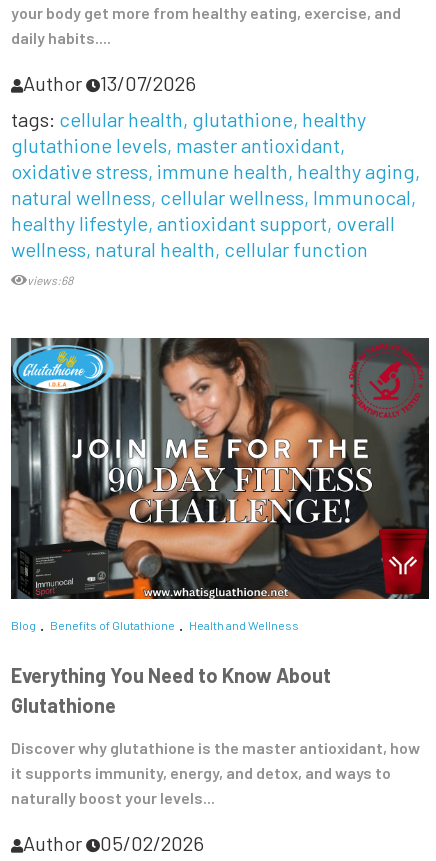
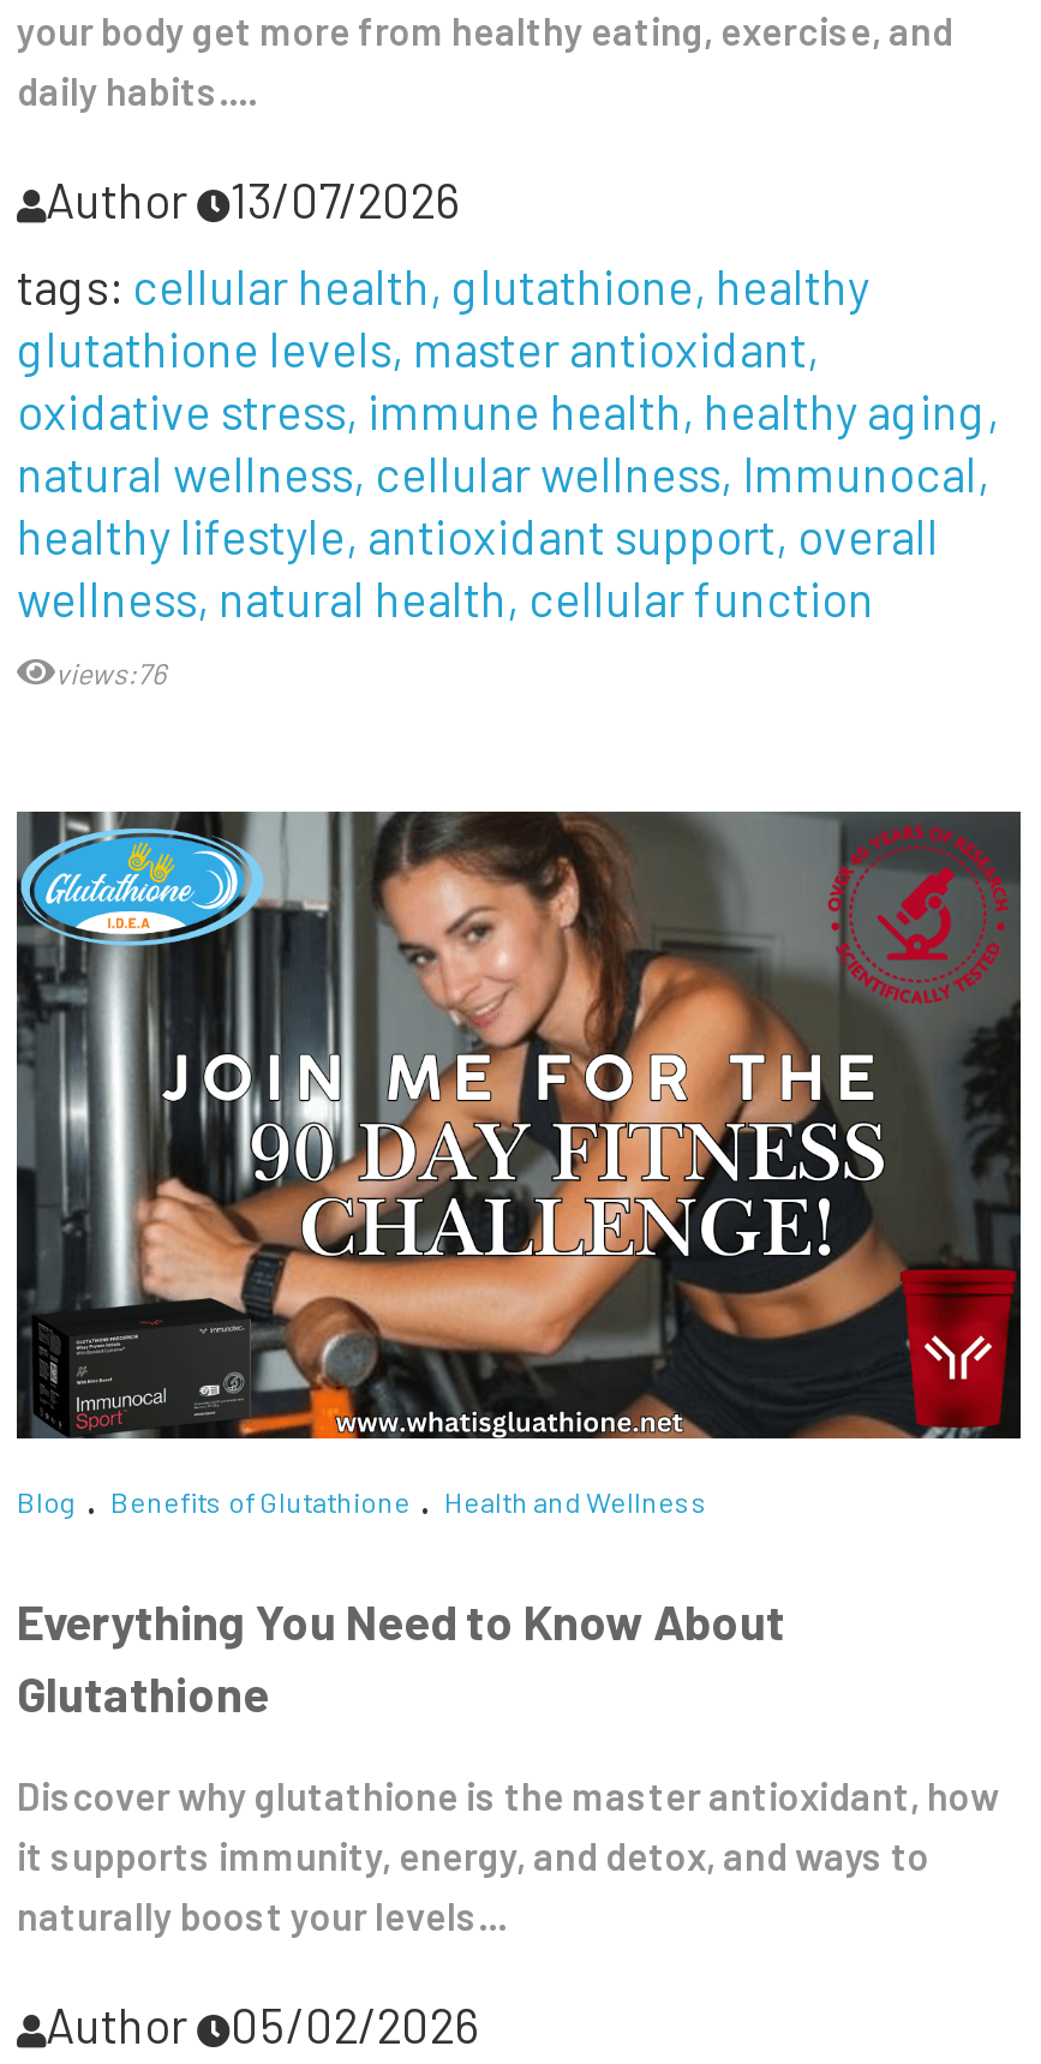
[27,273,73,287] views:68 -> [55,656,166,689] views:76

